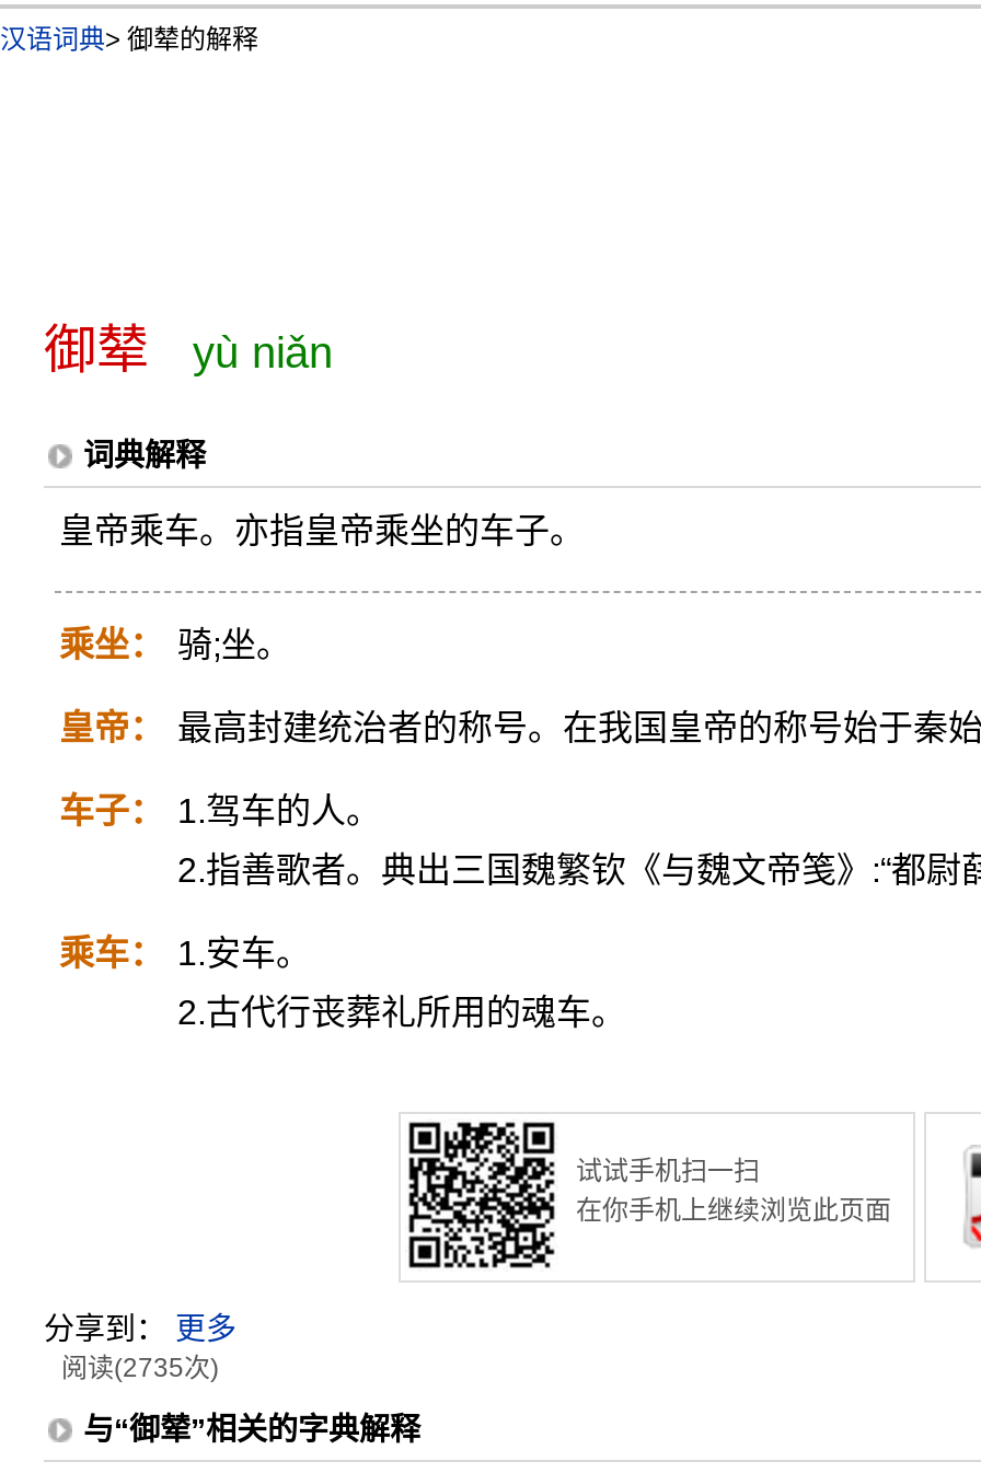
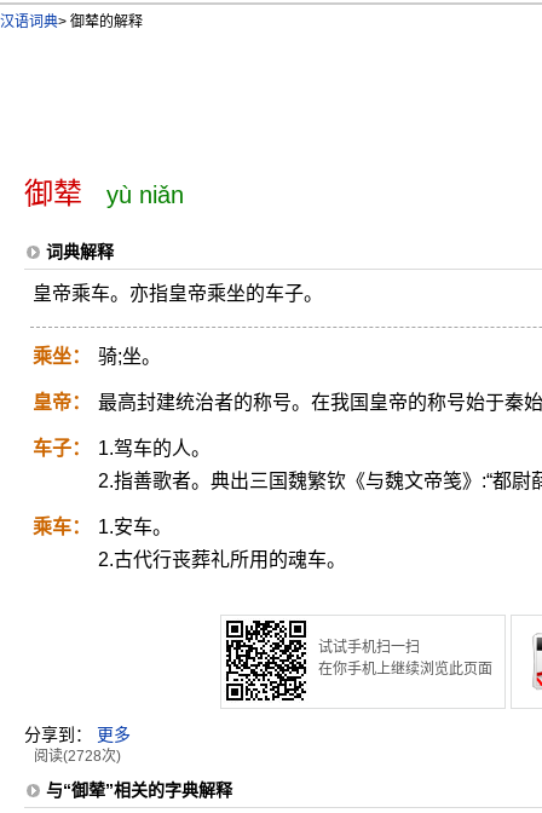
[61,1353,219,1383] 阅读(2735次) -> [34,748,121,765] 阅读(2728次)

